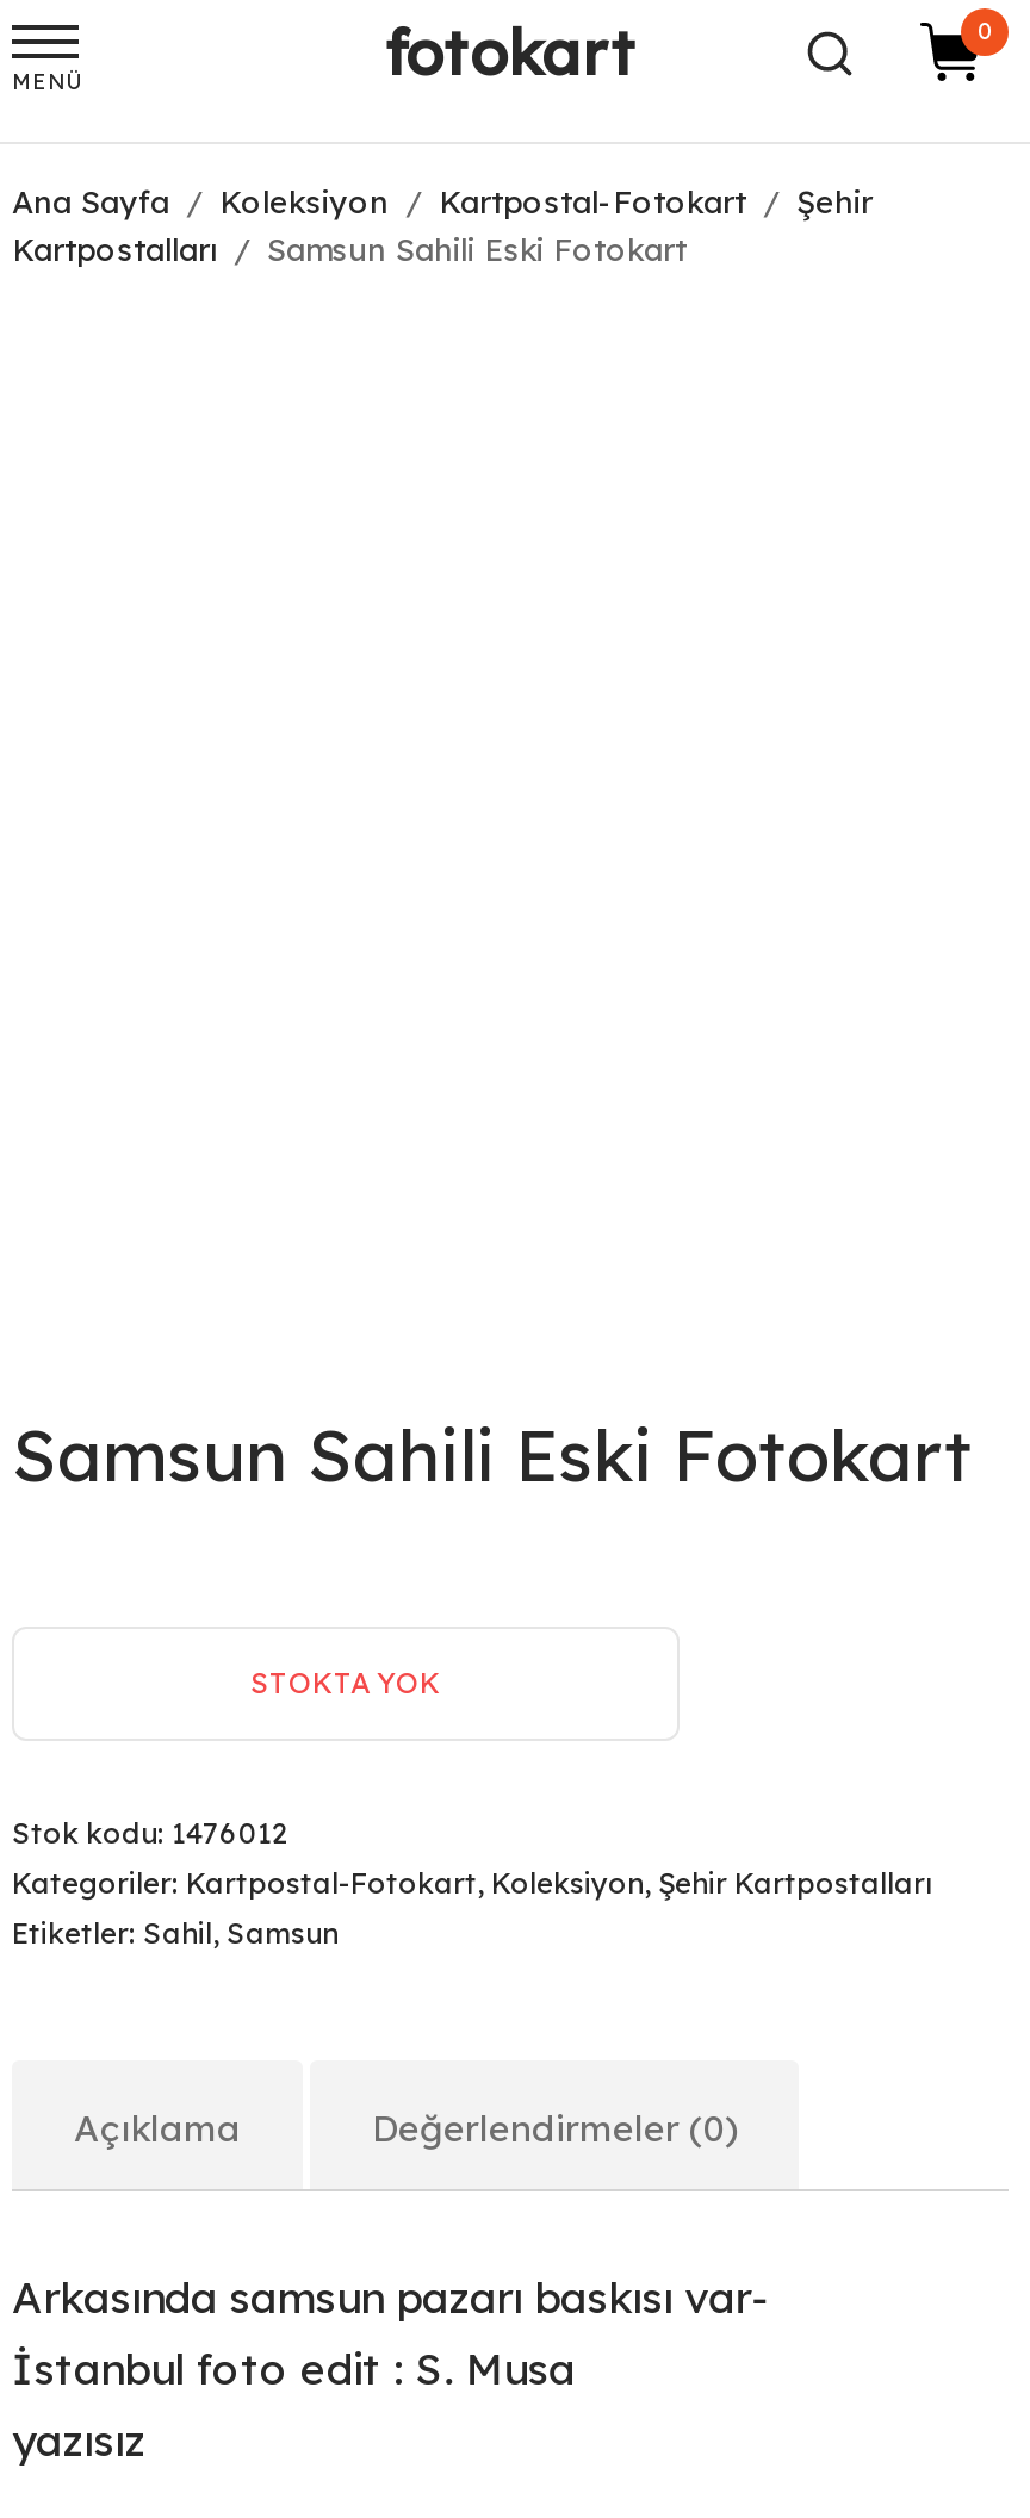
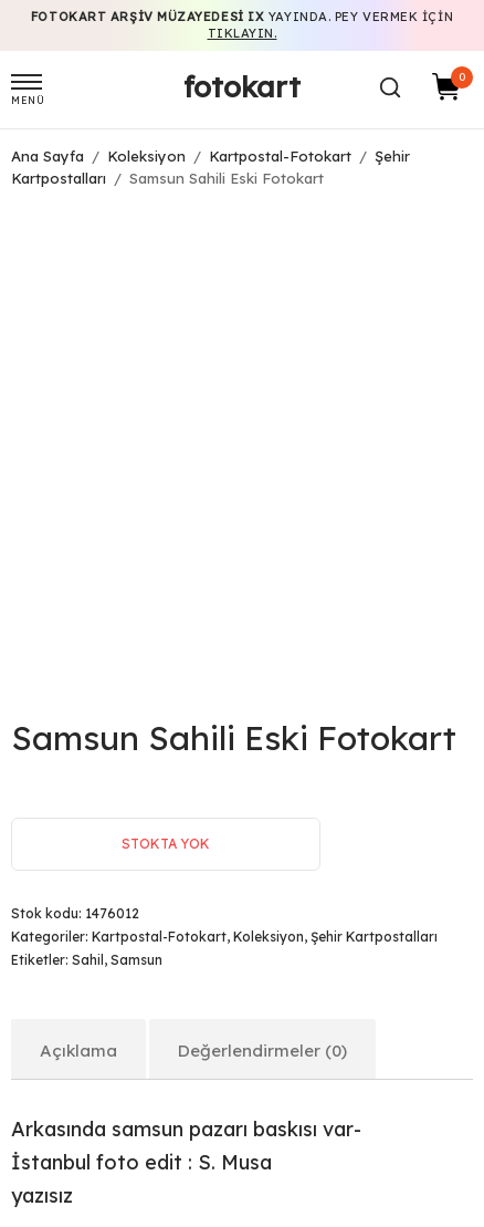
none -> [31,9,453,41] FOTOKART ARŞIV MÜZAYEDESI IX YAYINDA. PEY VERMEK IÇIN | TIKLAYIN.

